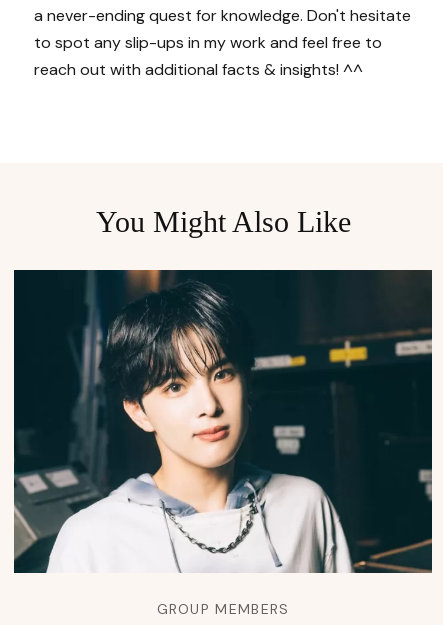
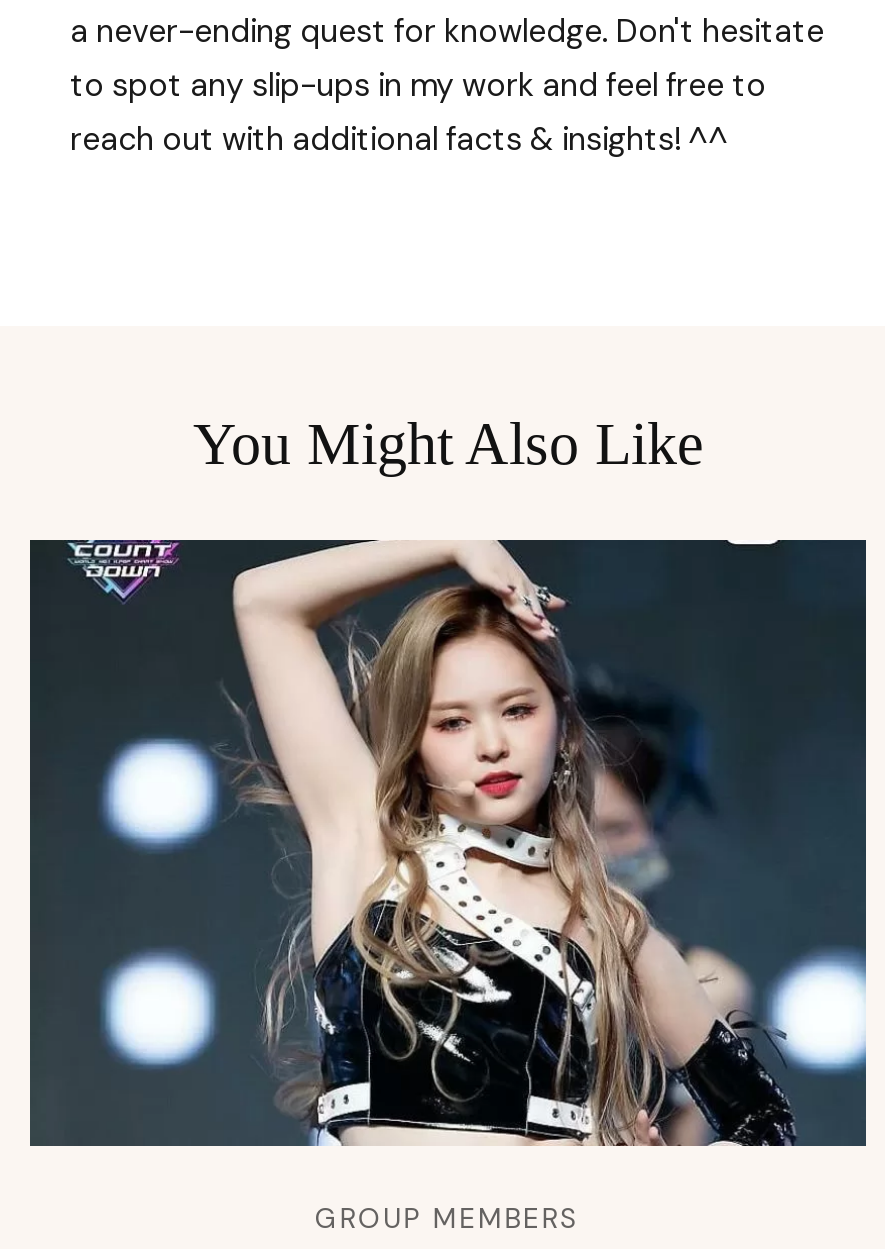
[14,269,433,574] [image] -> [30,538,868,1148] [image]

